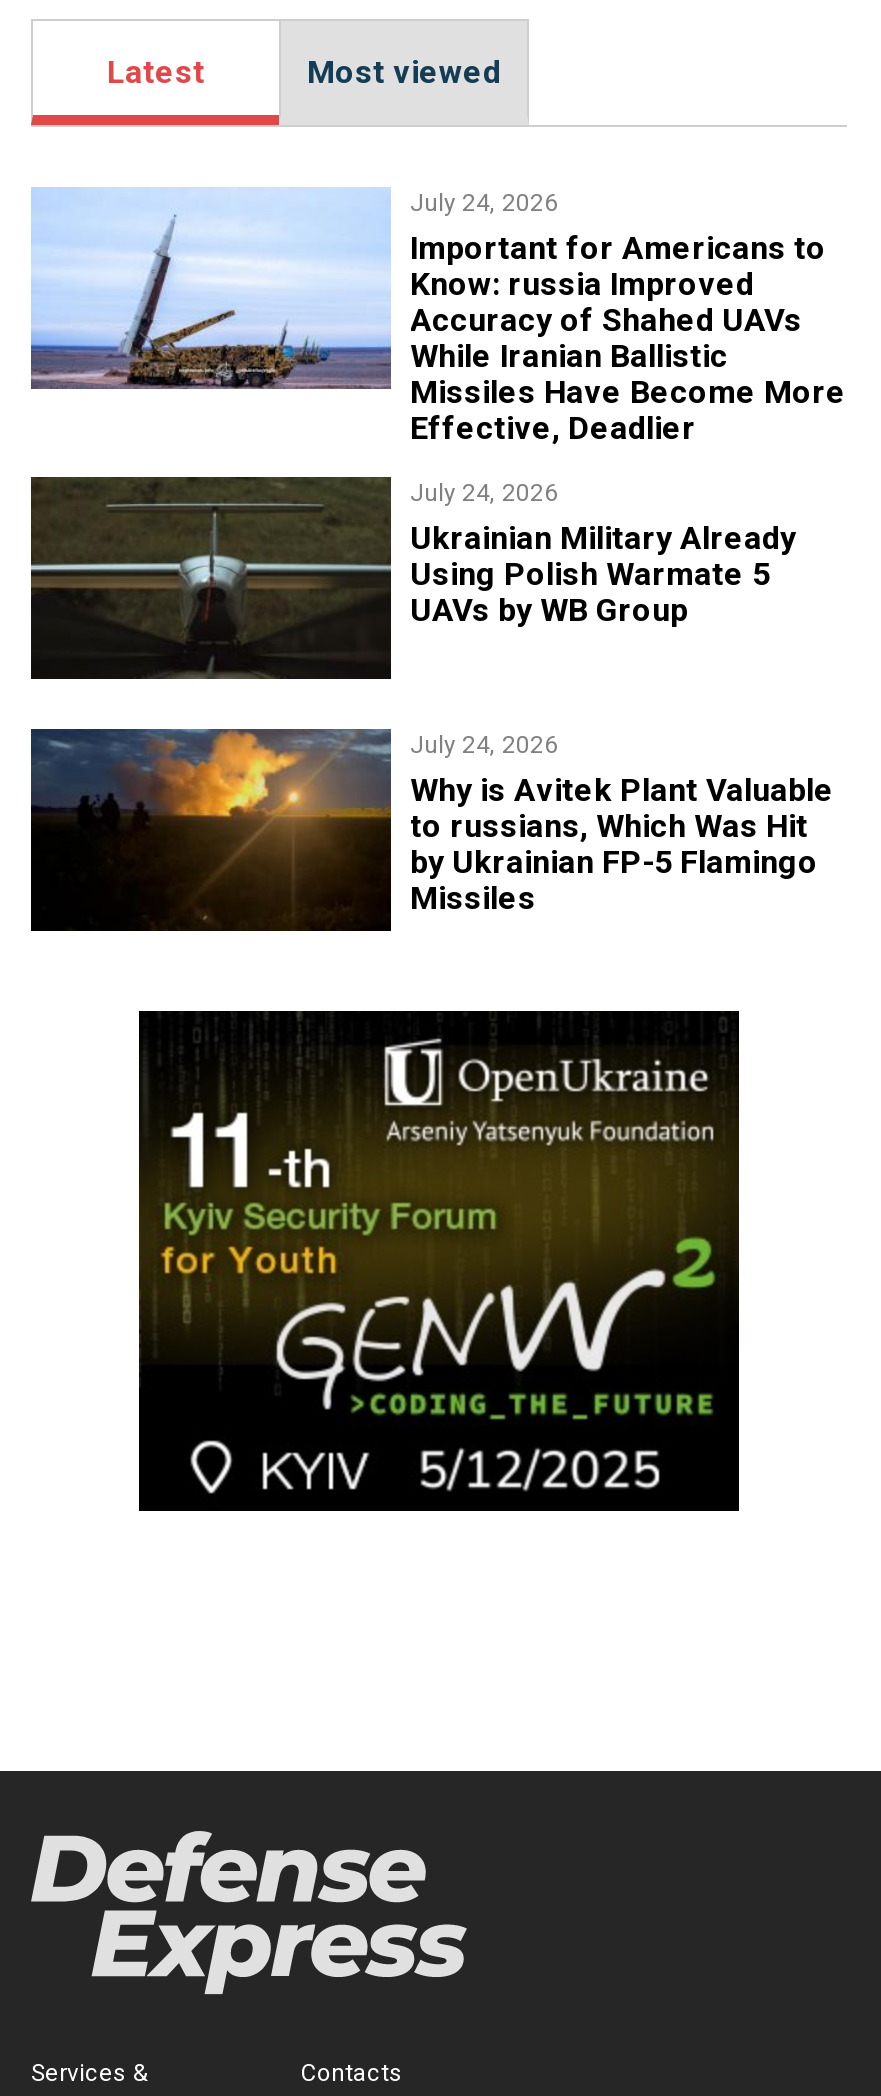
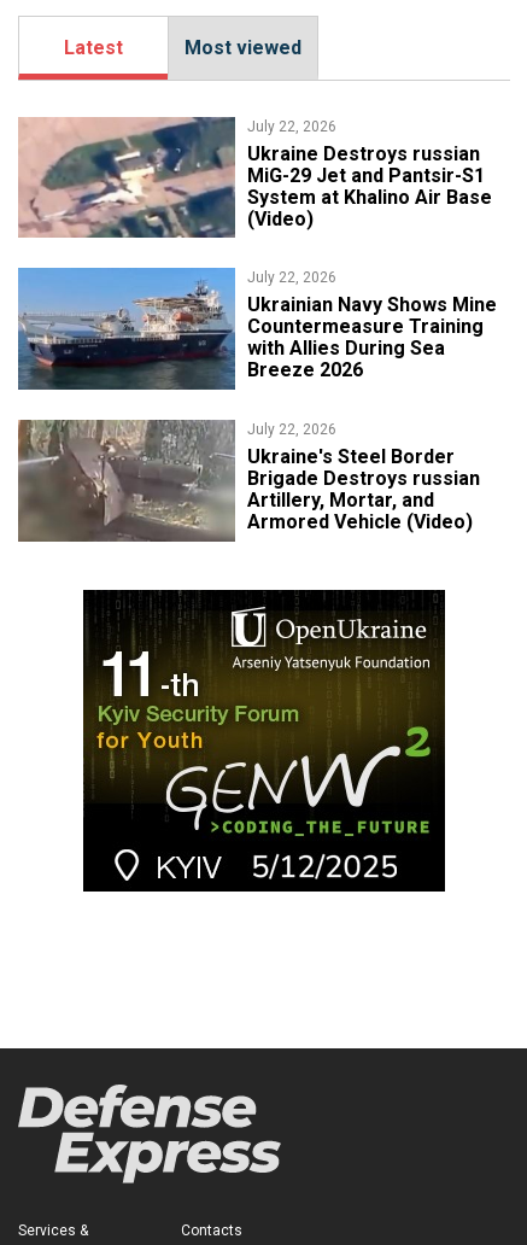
[29,188,846,447] [image] | July 24, 2026 | Important for Americans to | Know: russia Improved | Accuracy of Shahed UAVs | While Iranian Ballistic | Missiles Have Become More | Effective, Deadlier -> [18,116,491,239] [image] | July 22, 2026 | Ukraine Destroys russian | MiG-29 Jet and Pantsir-S1 | System at Khalino Air Base | (Video)
[29,476,796,680] [image] | July 24, 2026 | Ukrainian Military Already | Using Polish Warmate 5 | UAVs by WB Group -> [17,268,496,390] [image] | July 22, 2026 | Ukrainian Navy Shows Mine | Countermeasure Training | with Allies During Sea | Breeze 2026
[29,728,834,932] [image] | July 24, 2026 | Why is Avitek Plant Valuable | to russians, Which Was Hit | by Ukrainian FP-5 Flamingo | Missiles -> [17,419,479,542] [image] | July 22, 2026 | Ukraine's Steel Border | Brigade Destroys russian | Artillery, Mortar, and | Armored Vehicle (Video)

